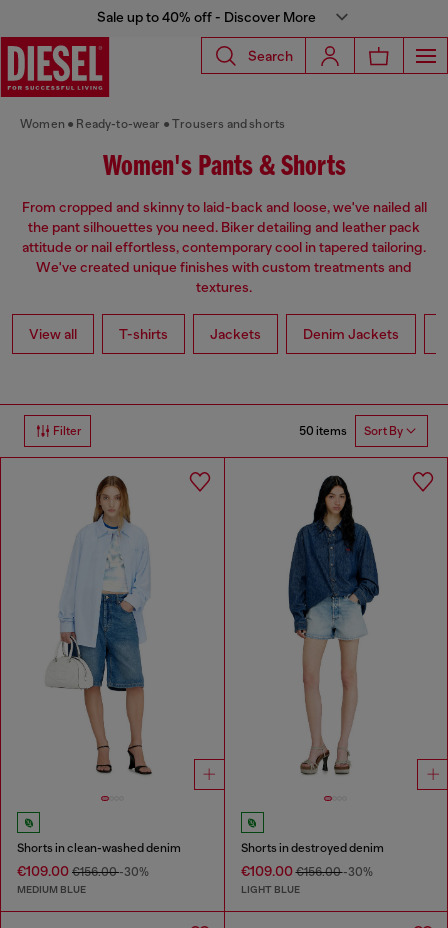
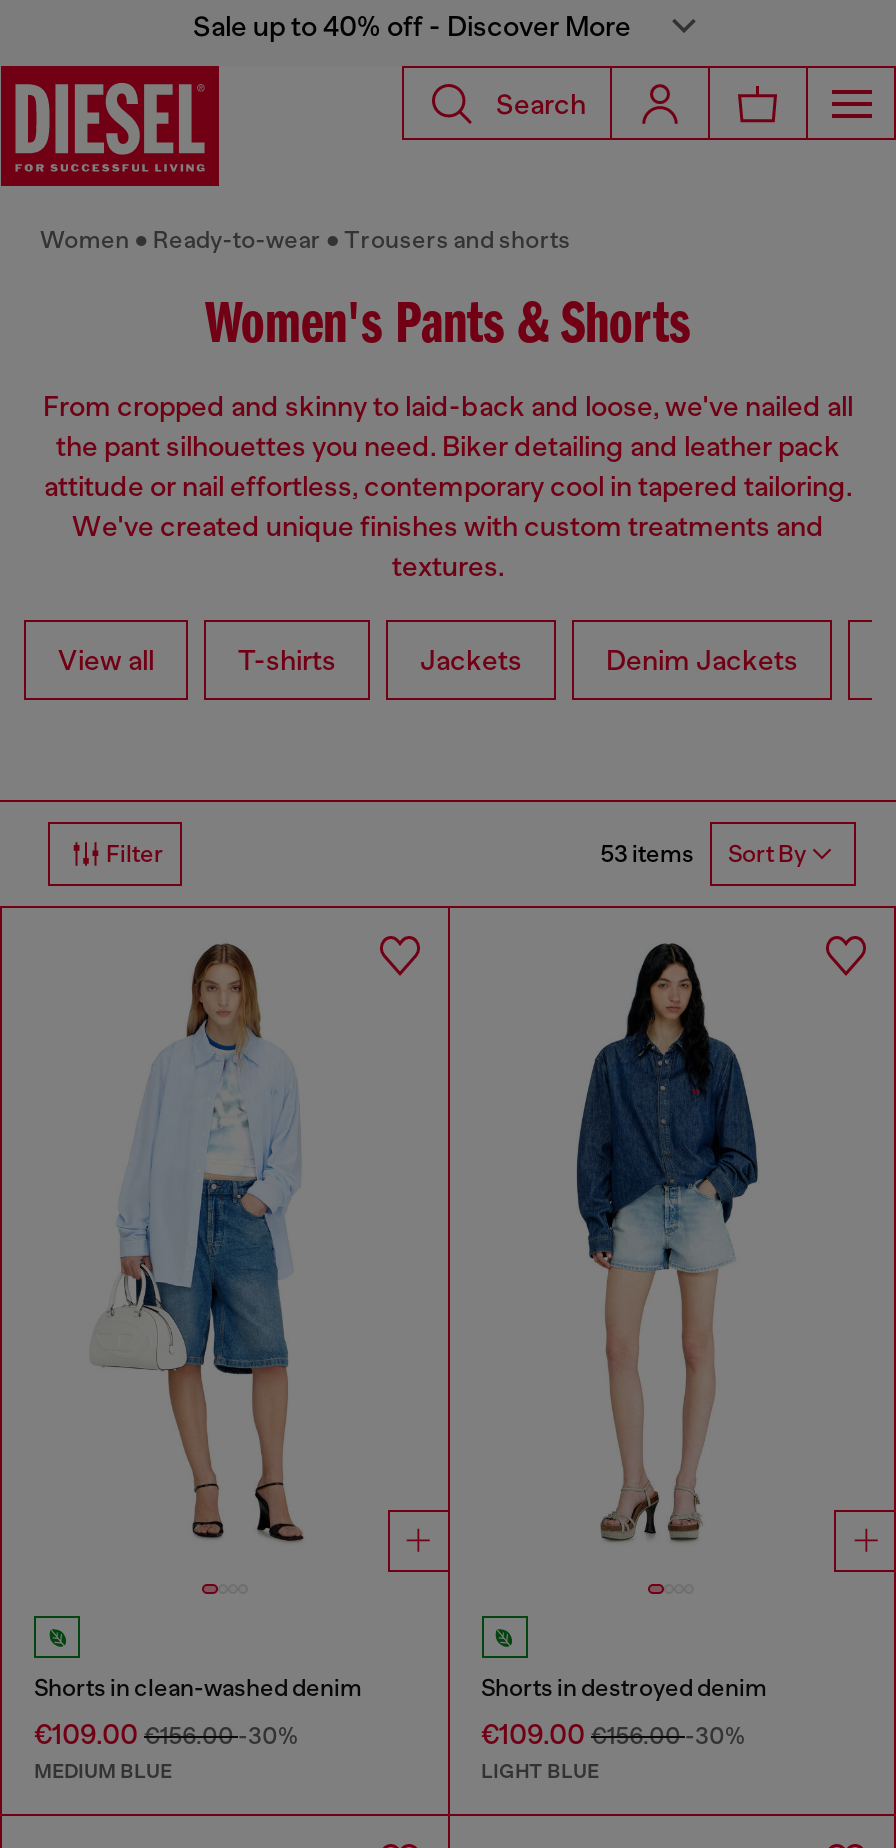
[299,424,403,438] 50 items Sort By -> [600,840,806,869] 53 items Sort By

